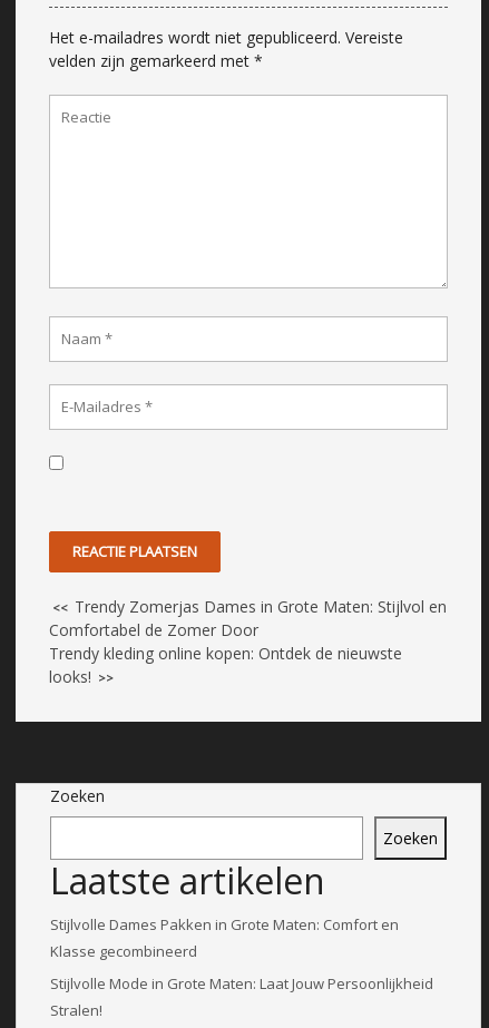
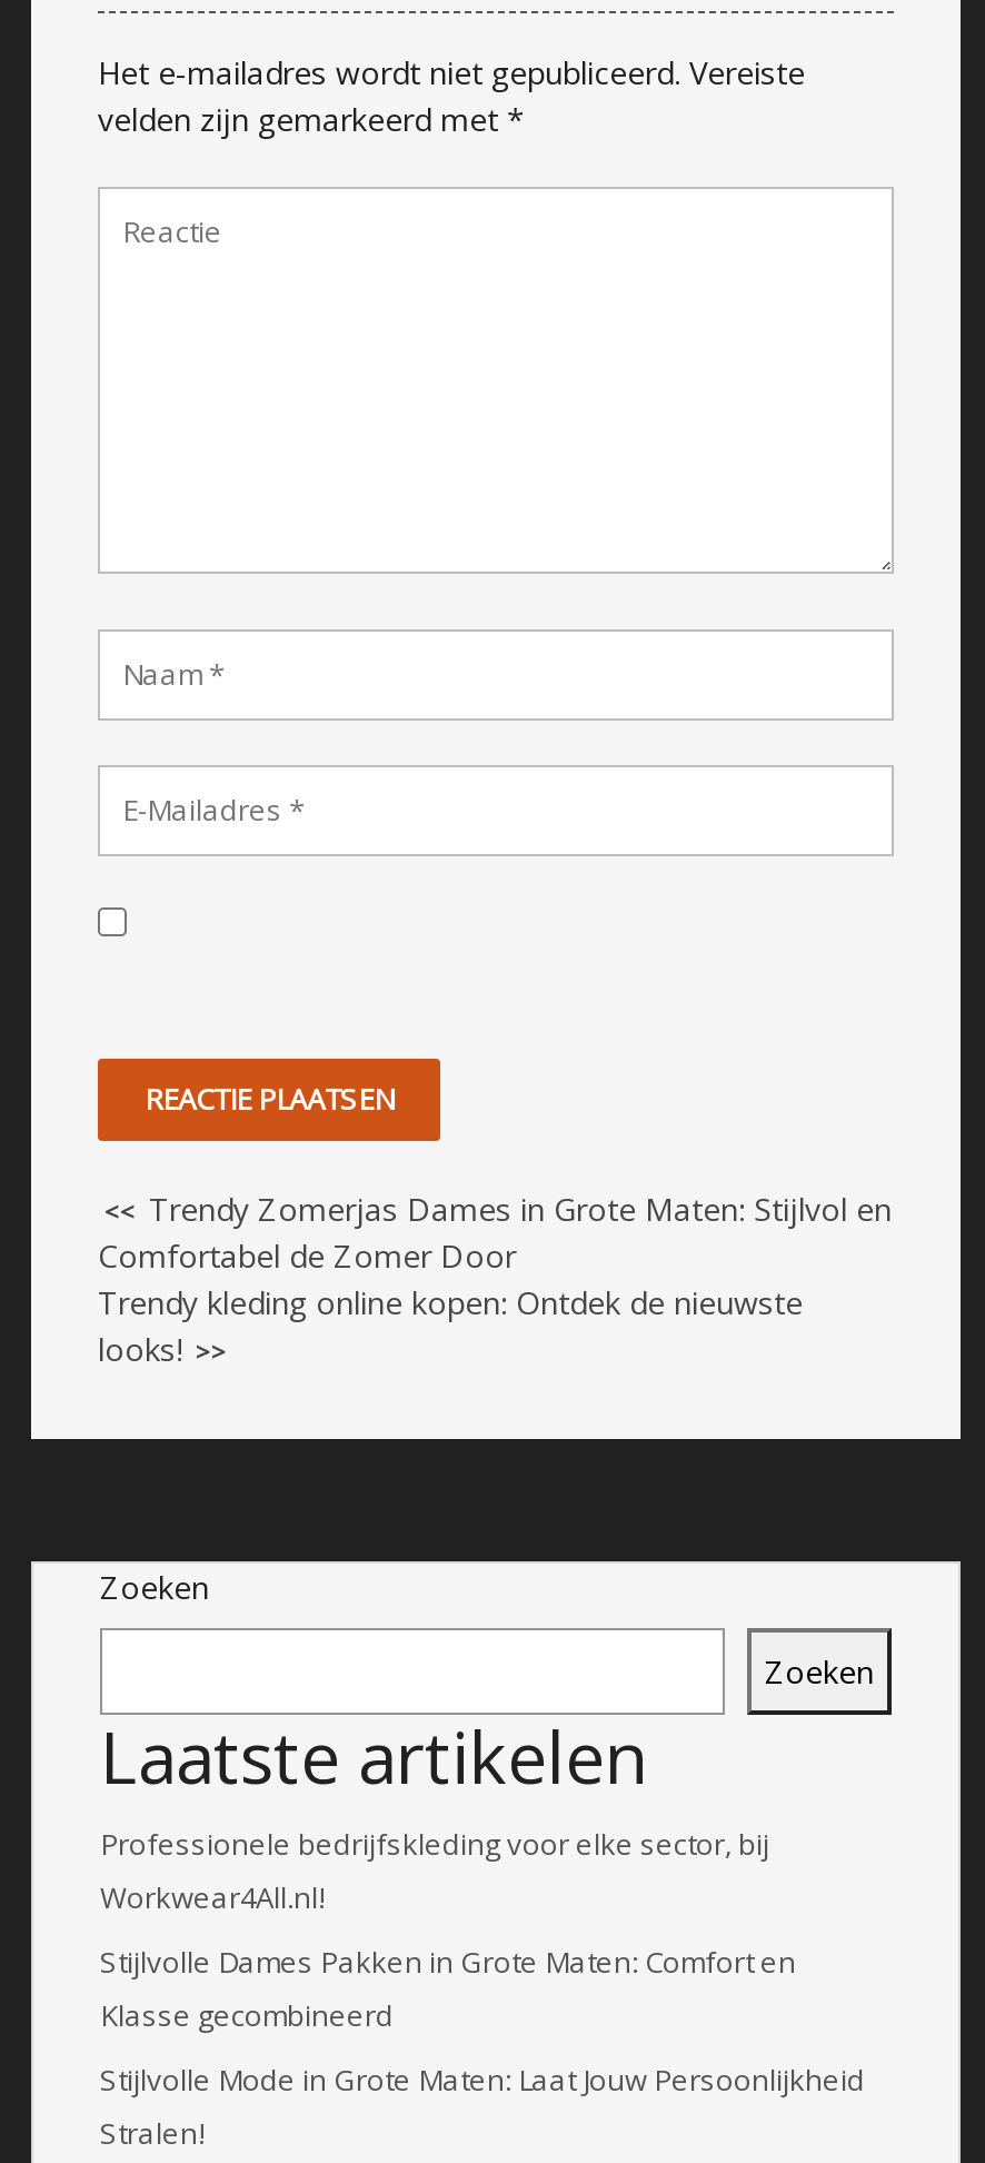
none -> [100,1823,769,1916] Professionele bedrijfskleding voor elke sector, bij | Workwear4All.nl!

